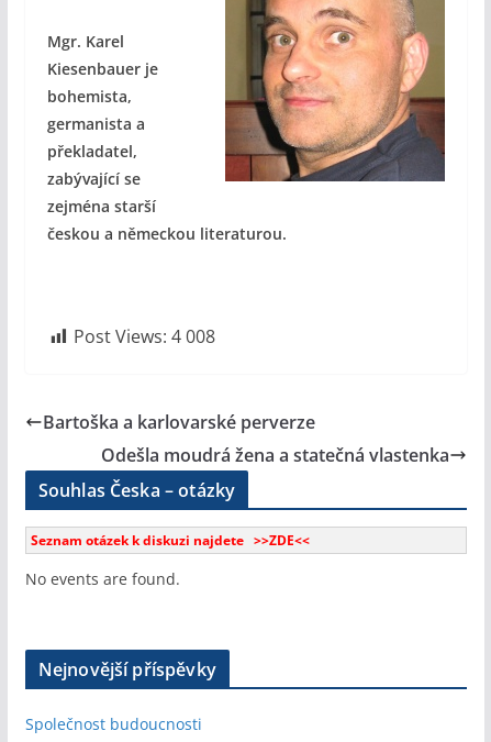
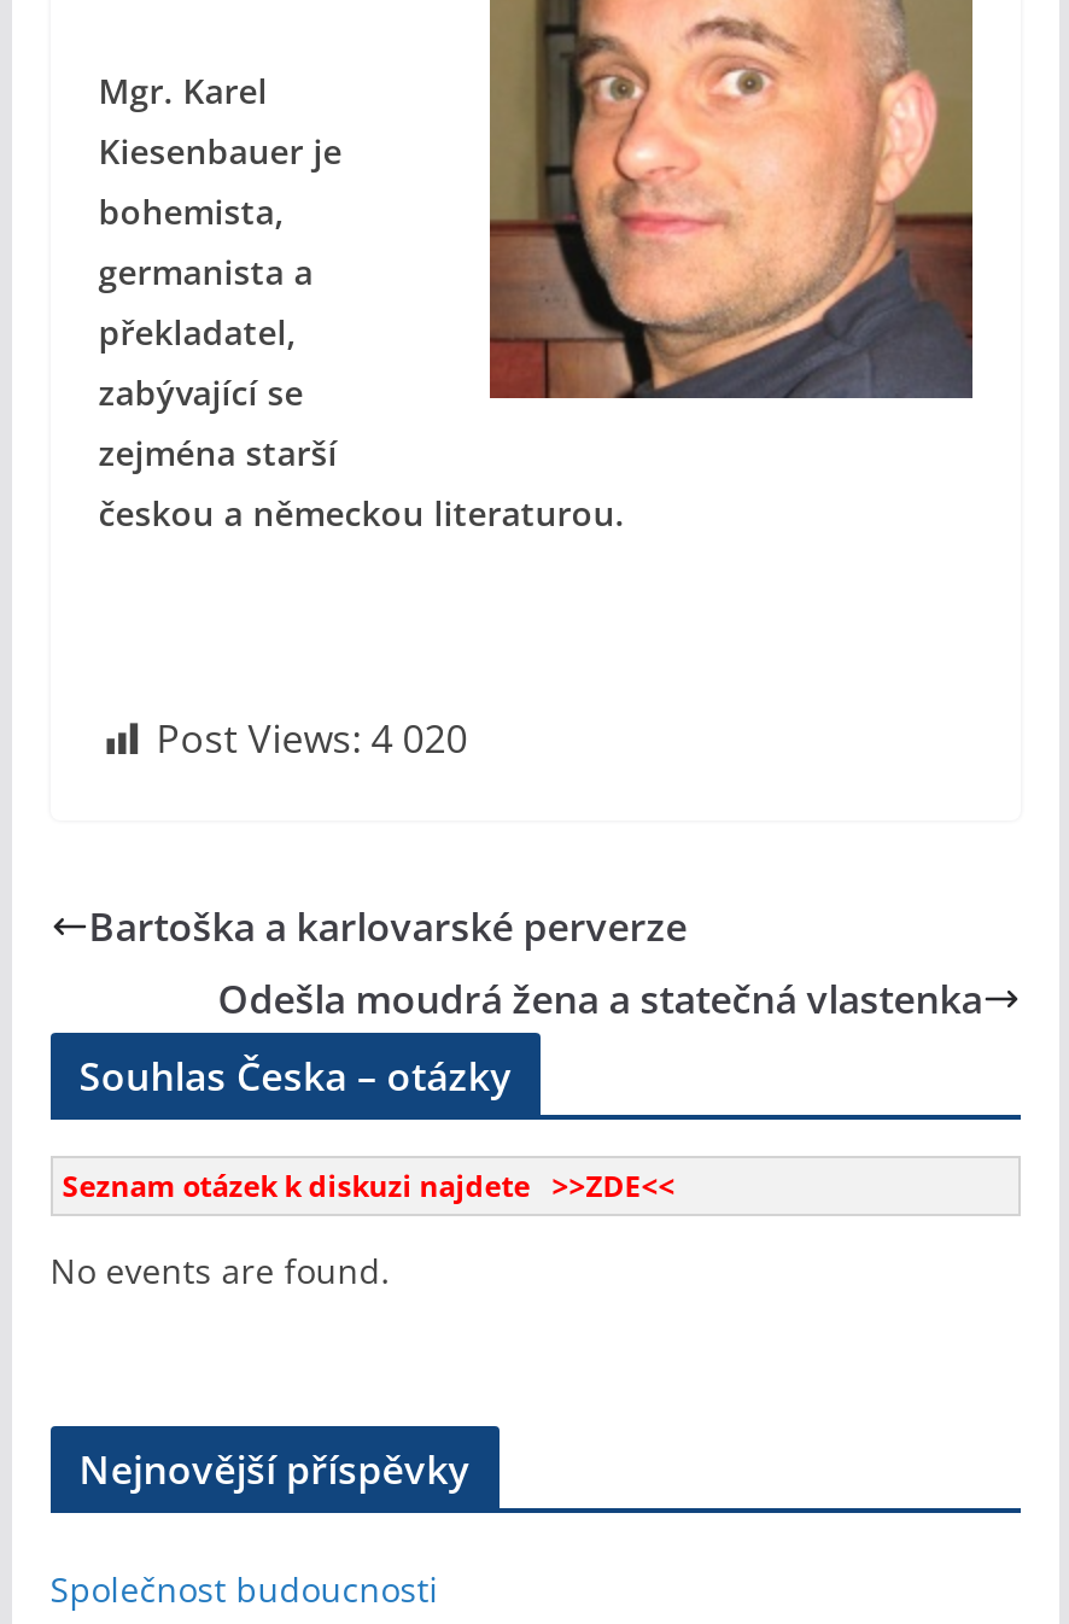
[73,324,215,348] Post Views: 4 008 -> [156,712,467,765] Post Views: 4 020

